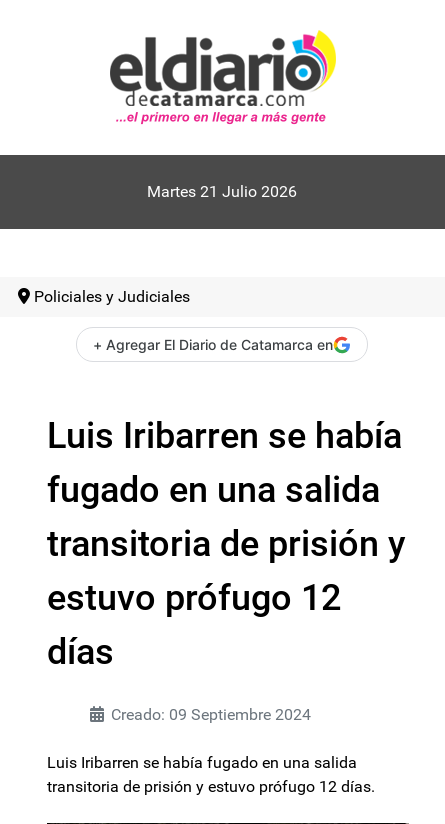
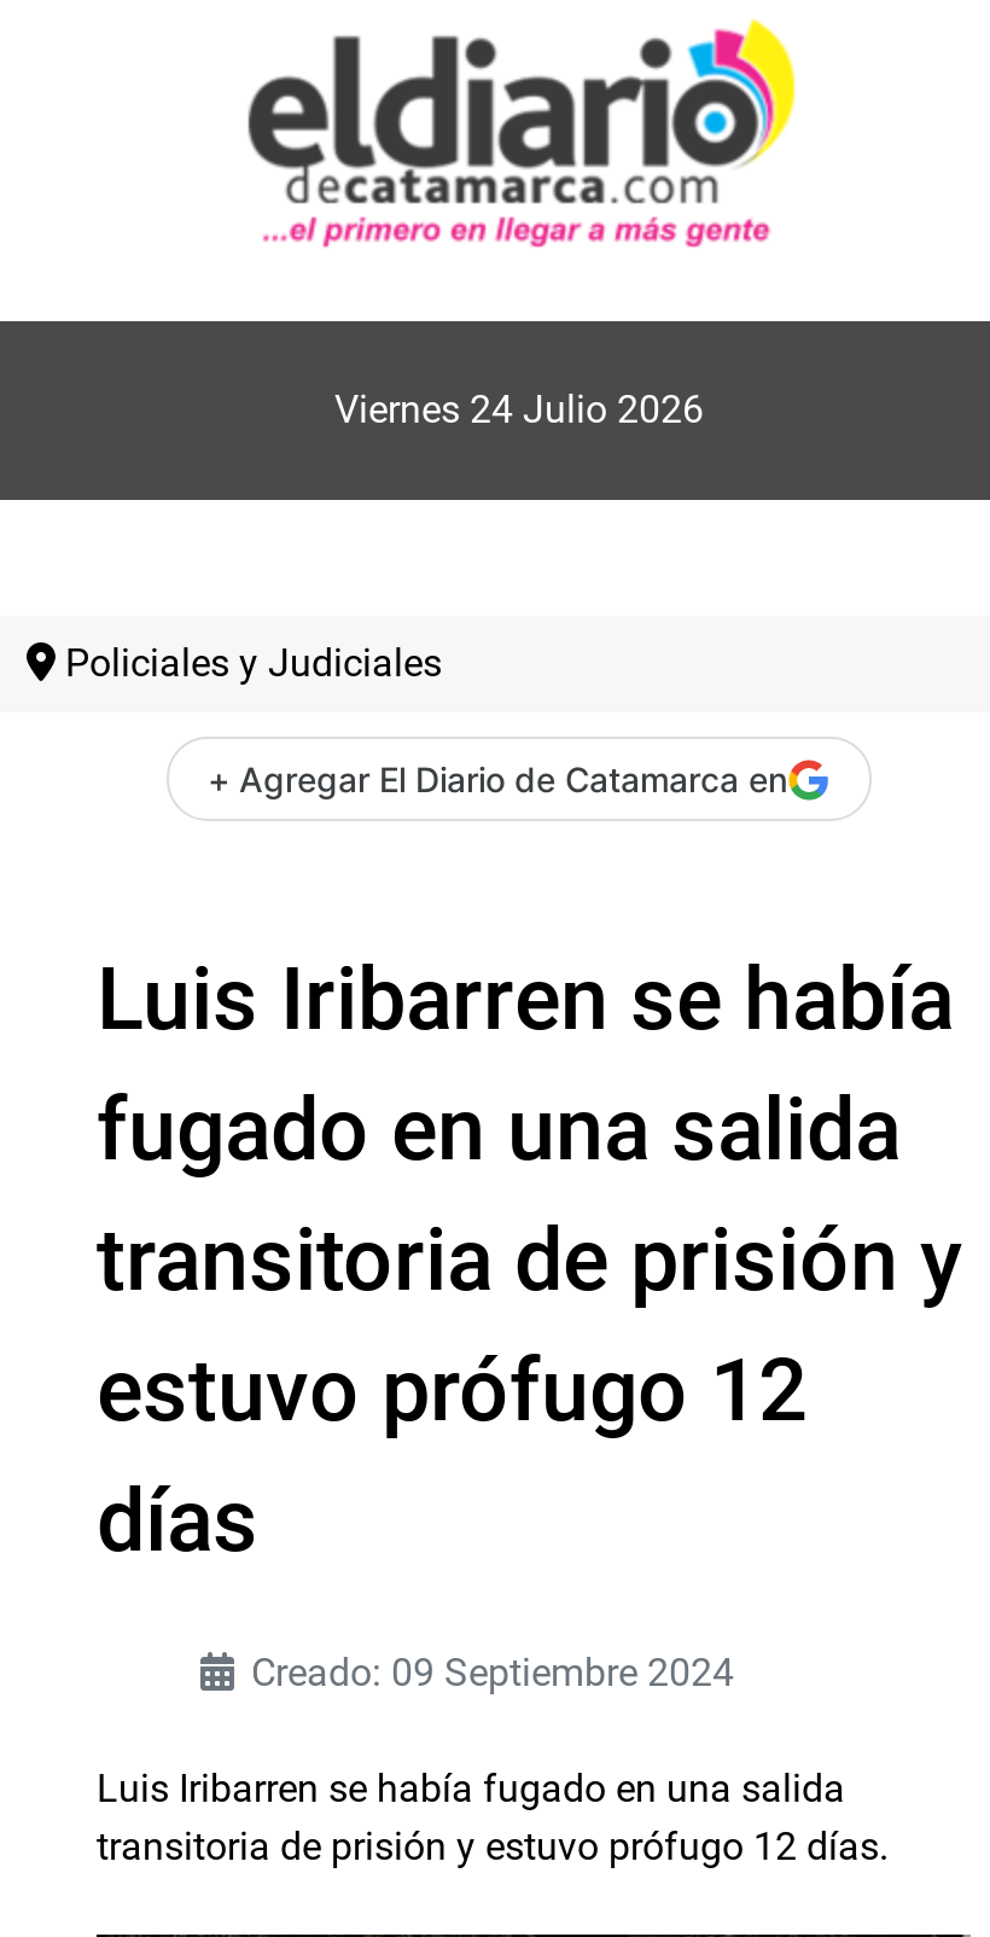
[147,182,297,201] Martes 21 Julio 2026 -> [334,386,704,432] Viernes 24 Julio 2026

